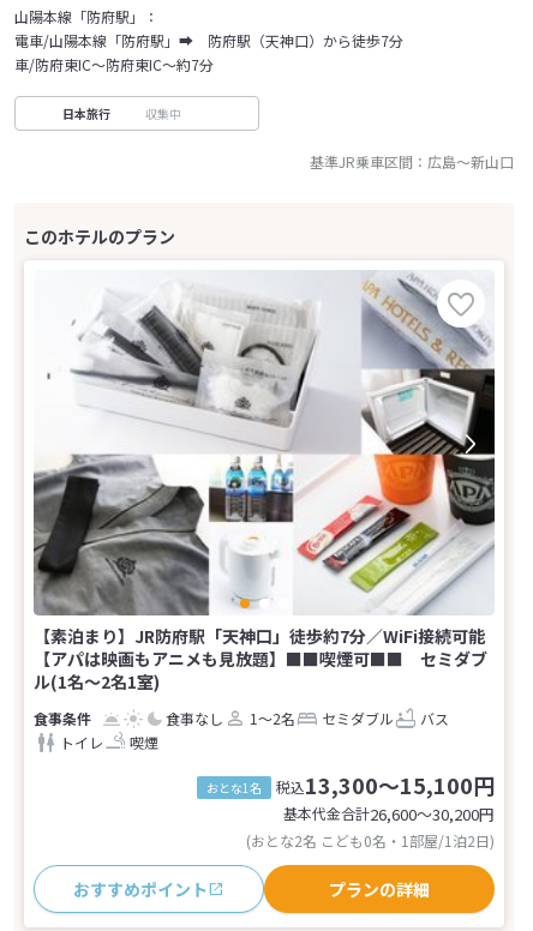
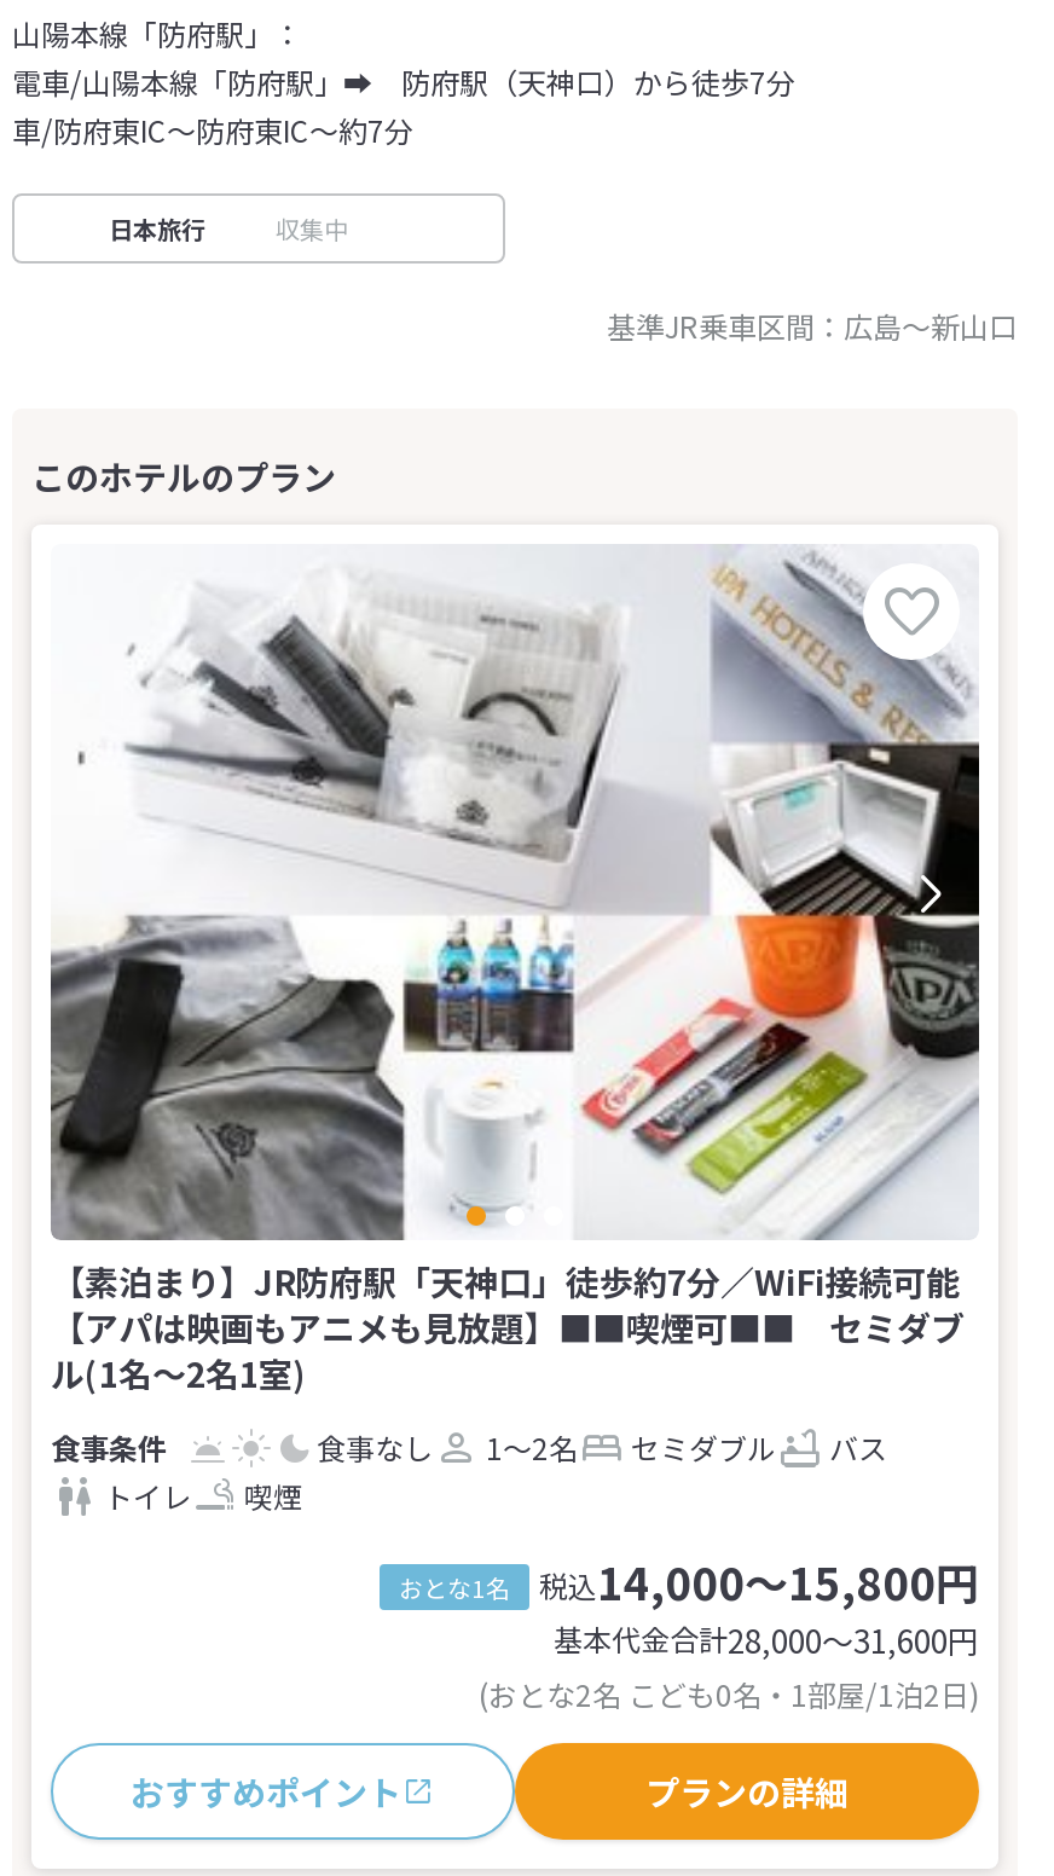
[206,769,495,800] おとな1名 税込13,300～15,100円 -> [399,1550,979,1612] おとな1名 税込14,000～15,800円
[283,803,495,825] 基本代金合計26,600〜30,200円 -> [554,1617,979,1663] 基本代金合計28,000〜31,600円

